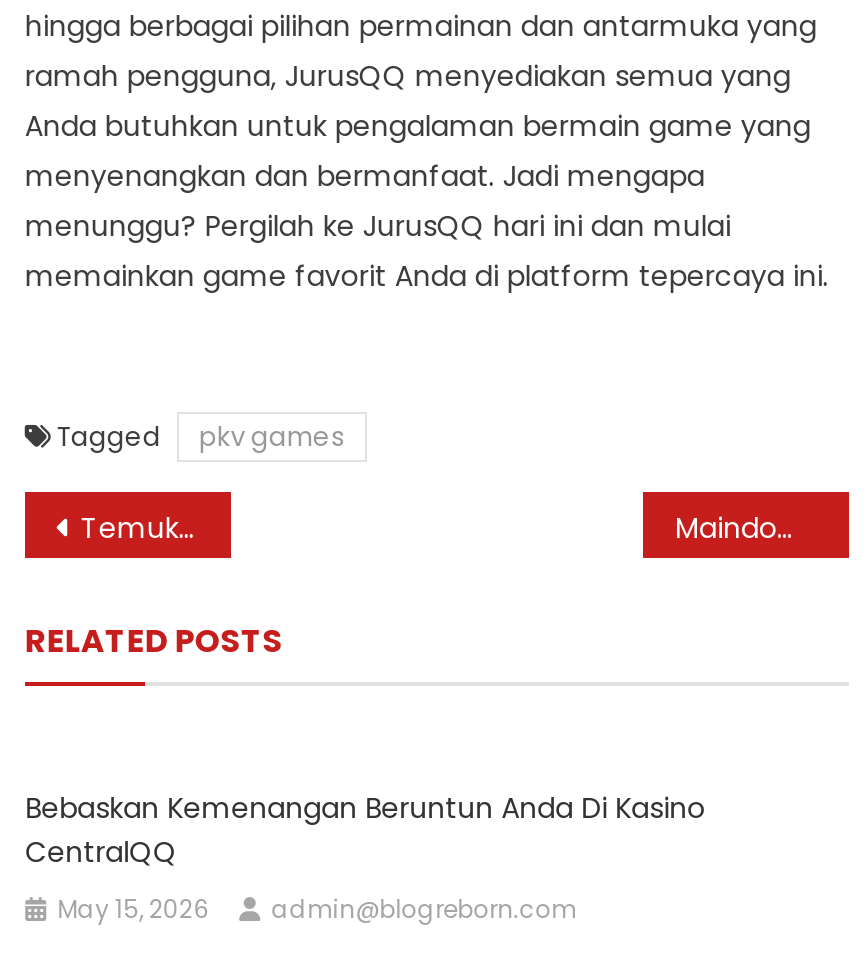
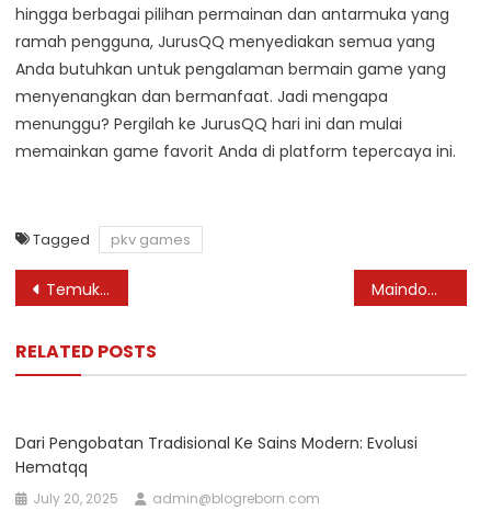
[25,788,705,872] Bebaskan Kemenangan Beruntun Anda Di Kasino | CentralQQ -> [15,432,418,478] Dari Pengobatan Tradisional Ke Sains Modern: Evolusi | Hematqq
[57,892,577,926] May 15, 2026 admin@blogreborn.com -> [33,489,320,508] July 20, 2025 admin@blogreborn.com

